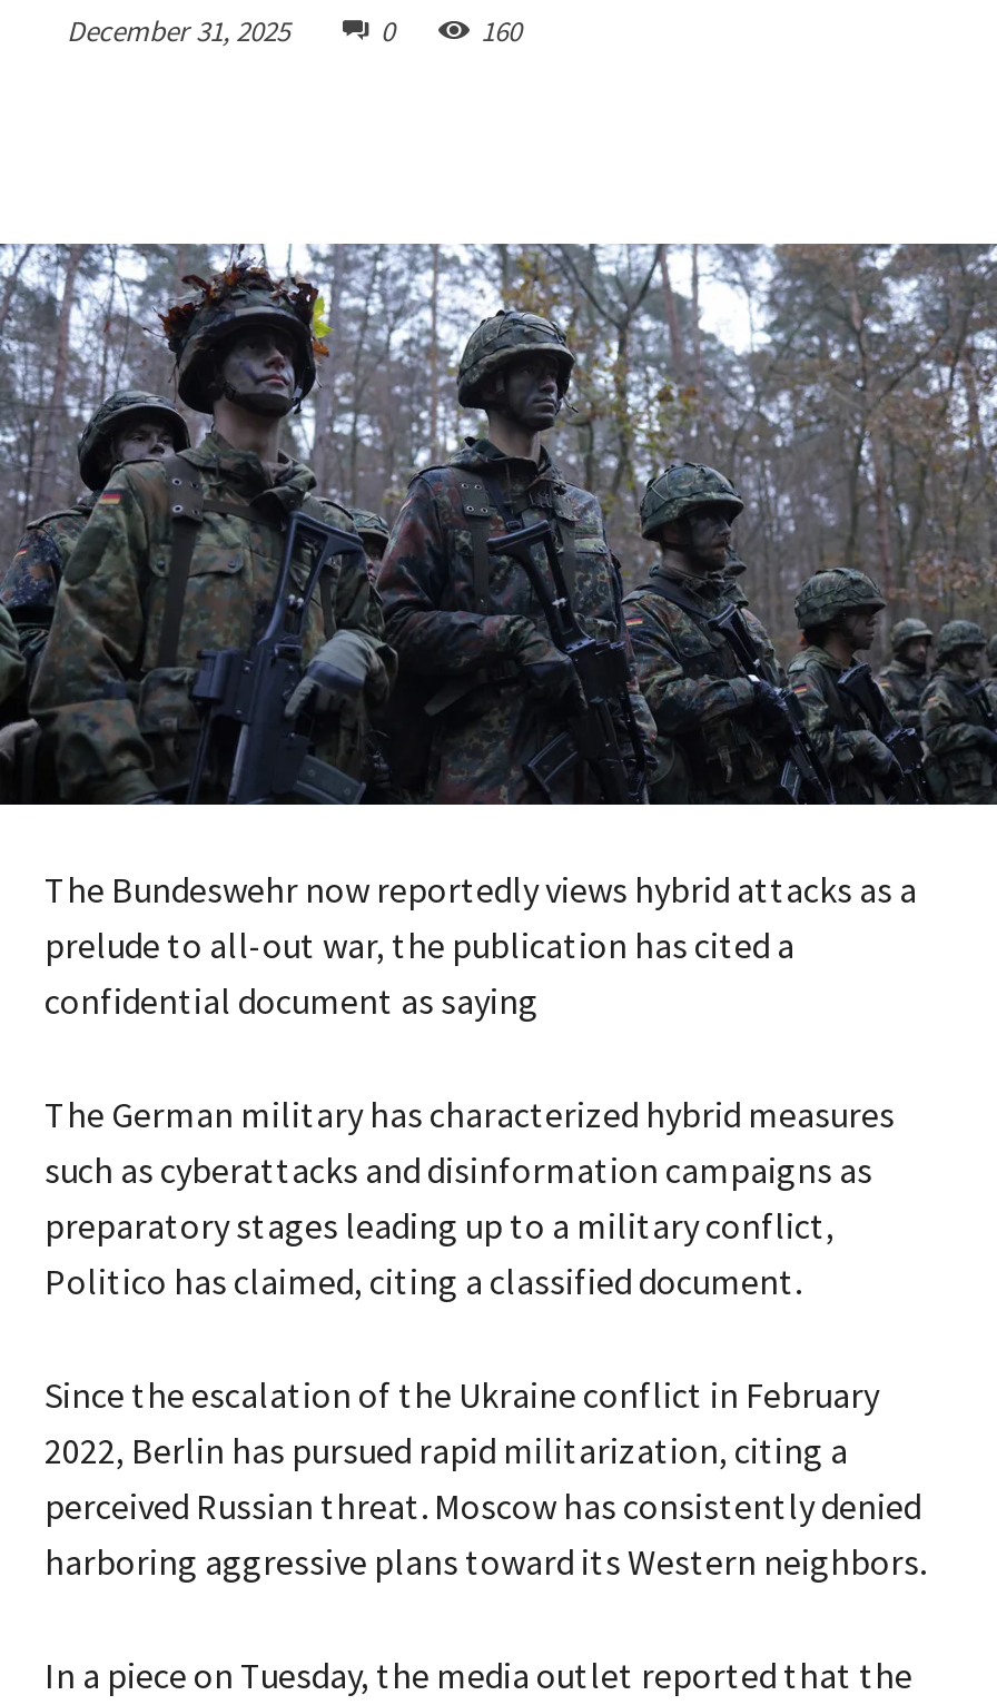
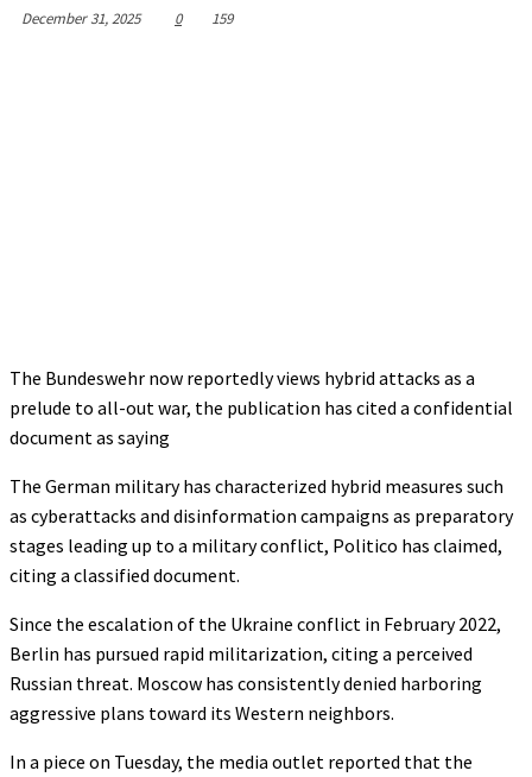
[481,11,521,49] 160 -> [211,8,233,28] 159
[7,240,990,808] [image] -> none

